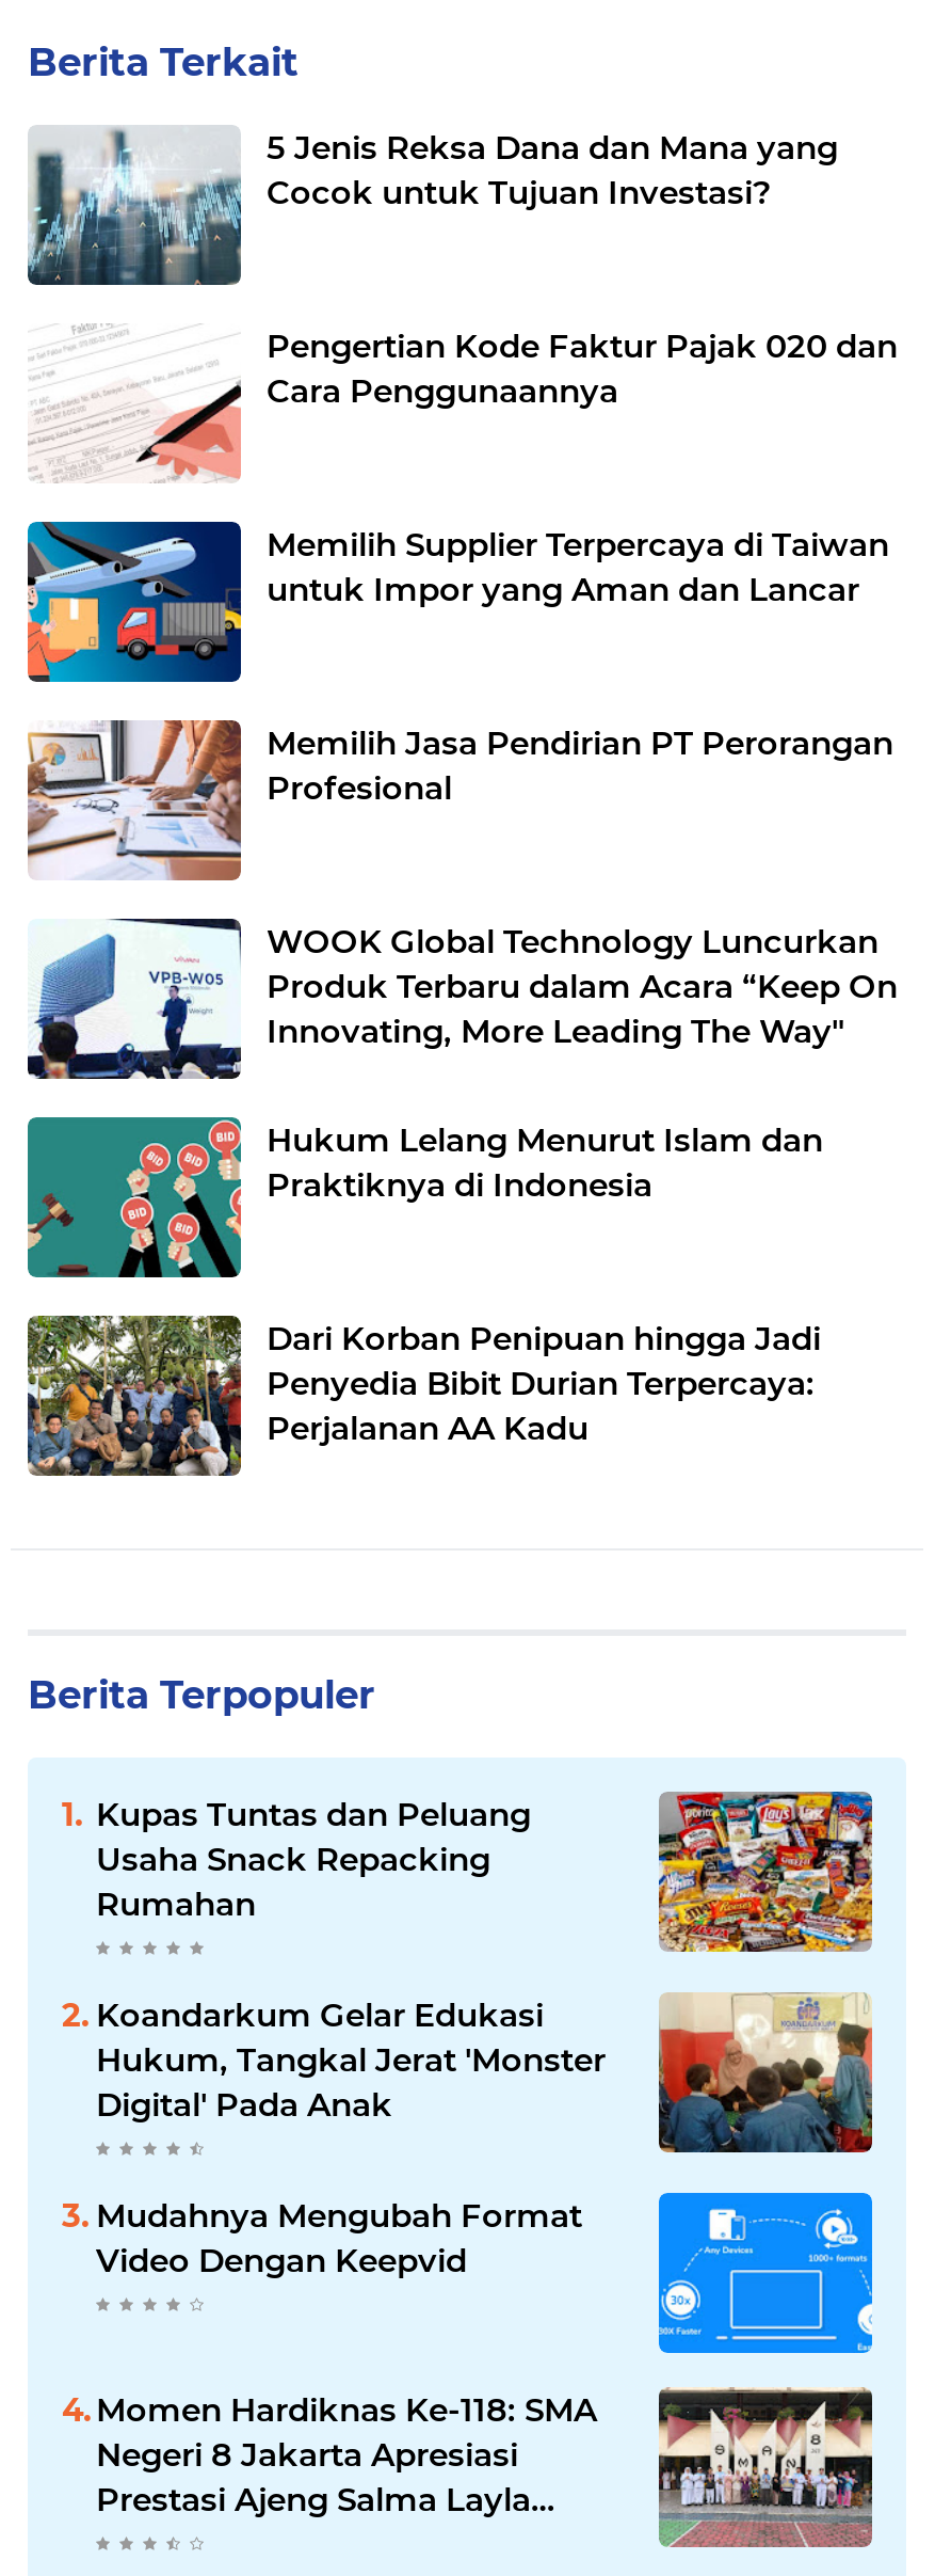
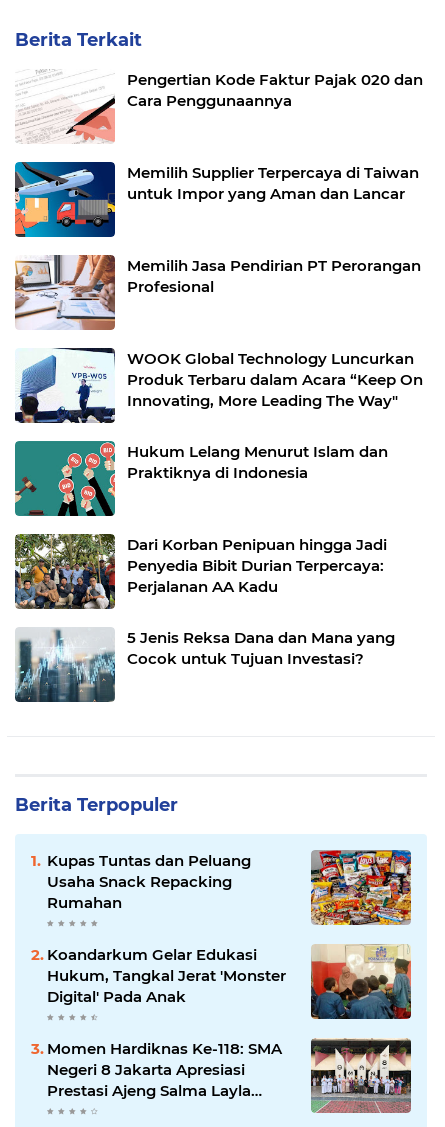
moved [26,127,838,287] -> [15,628,395,703]: [image] | 5 Jenis Reksa Dana dan Mana yang | Cocok untuk Tujuan Investasi?
[96,2191,874,2355] [image] | Mudahnya Mengubah Format | Video Dengan Keepvid -> none

